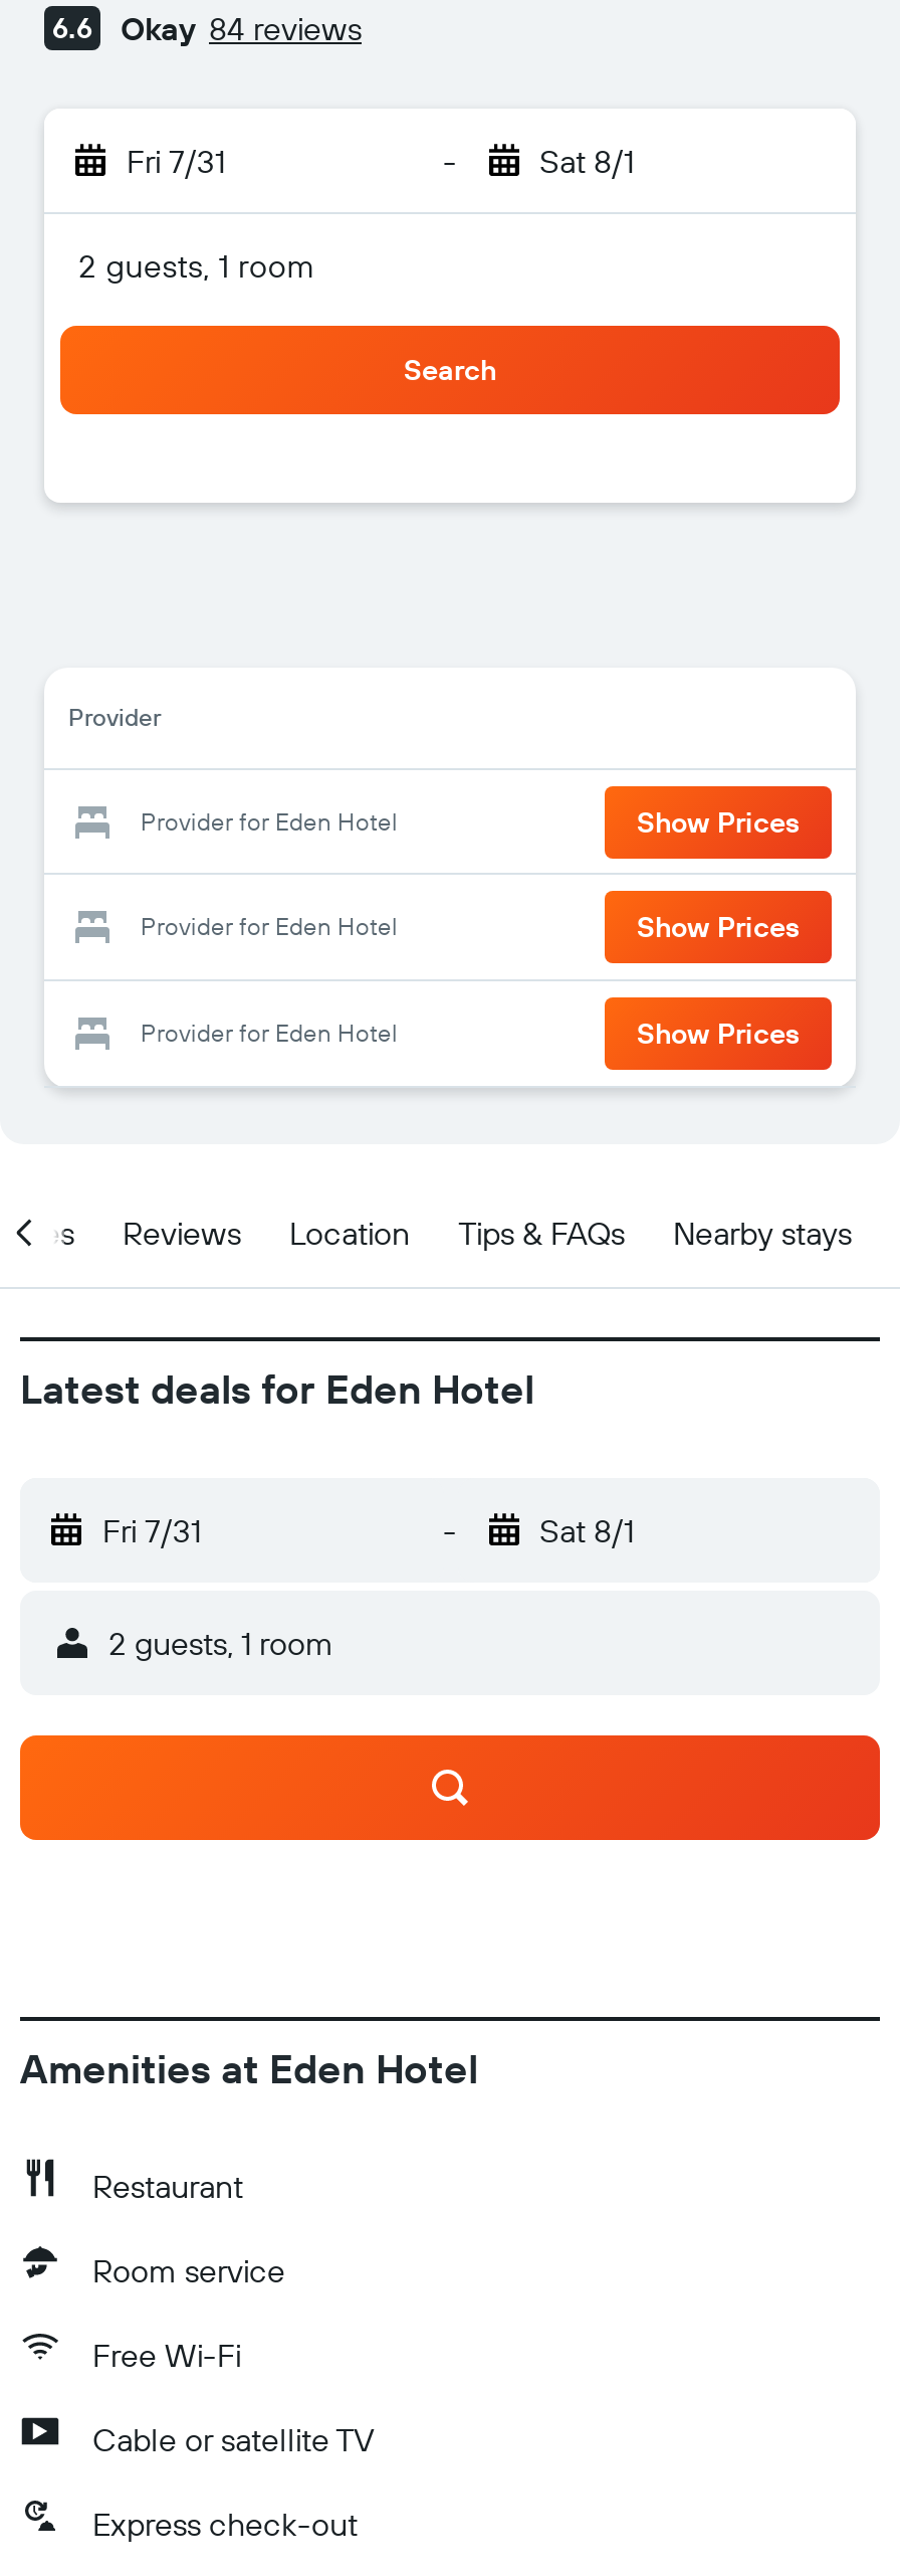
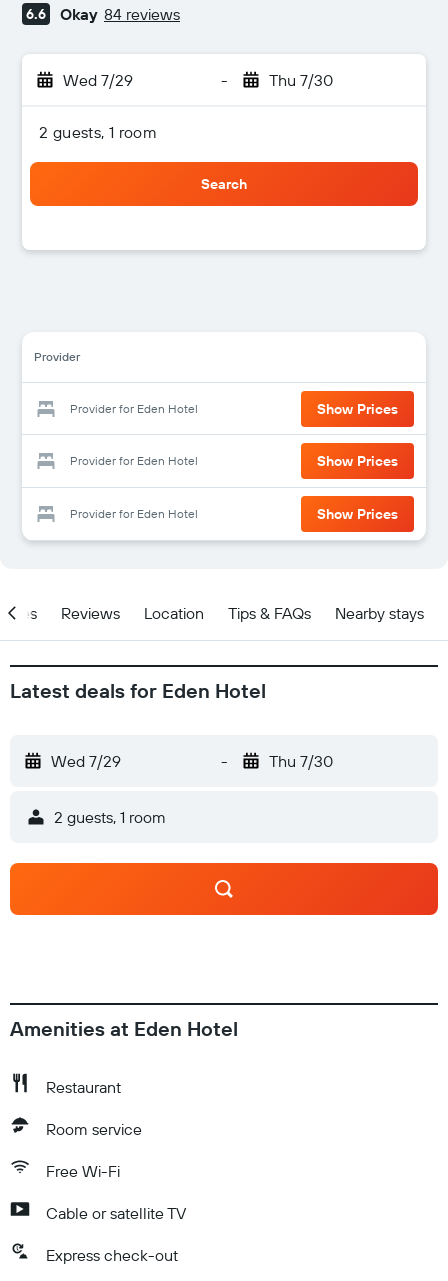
[127,141,225,181] Fri 7/31 -> [63,70,133,90] Wed 7/29
[539,141,634,181] Sat 8/1 -> [268,70,332,90] Thu 7/30
[102,1510,201,1550] Fri 7/31 -> [51,751,121,771] Wed 7/29
[539,1510,634,1550] Sat 8/1 -> [268,751,332,771] Thu 7/30

